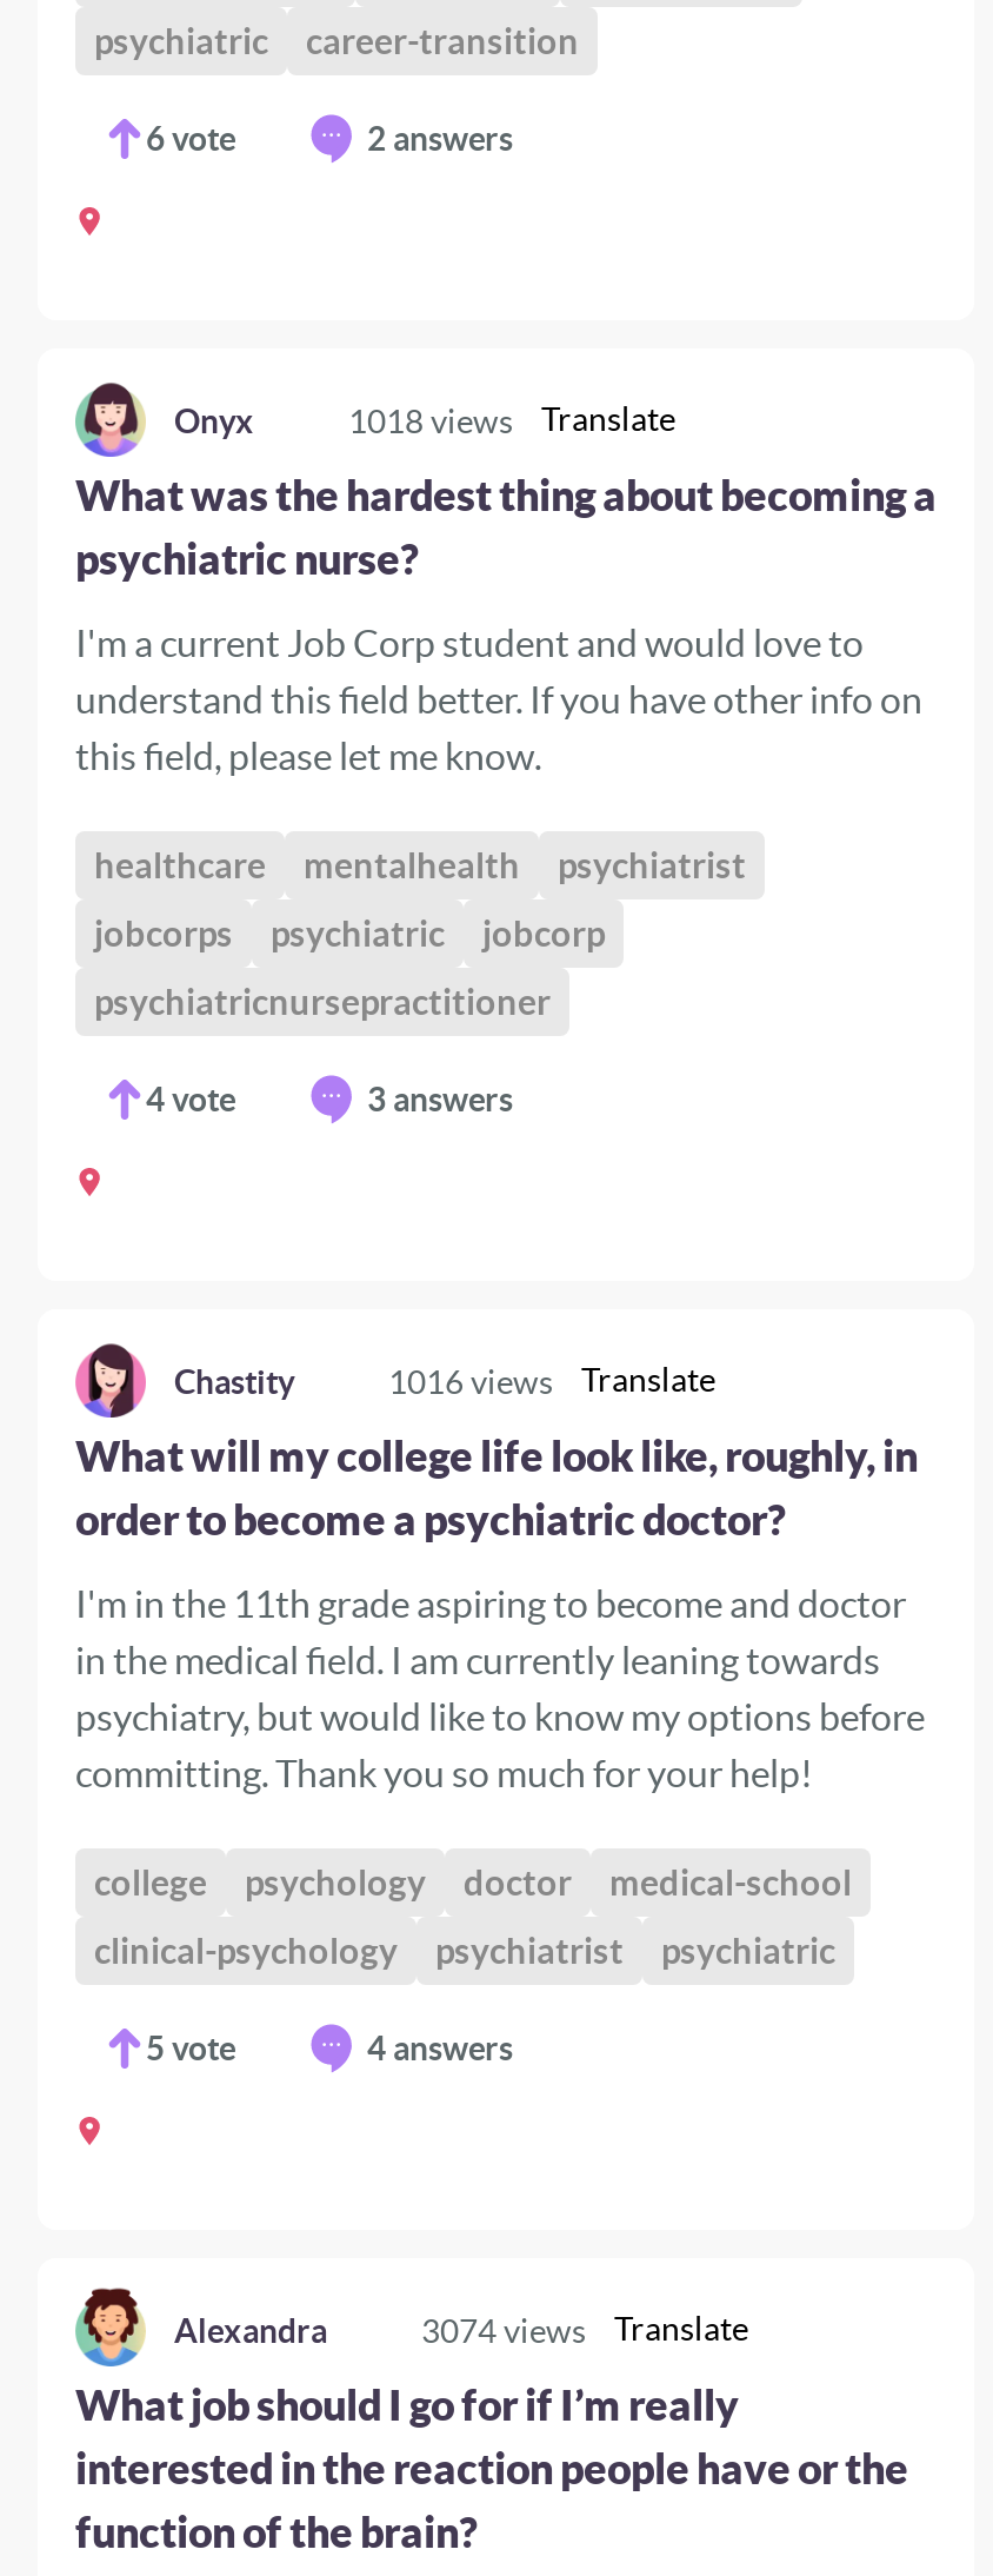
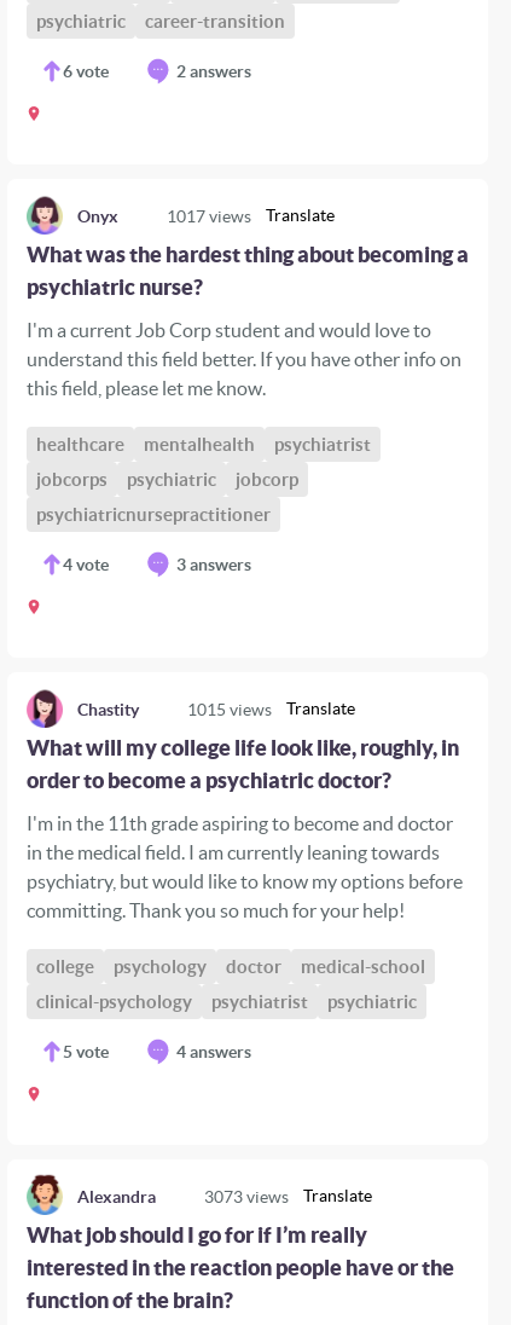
[348,401,675,439] 1018 views Translate -> [167,206,335,225] 1017 views Translate
[388,1362,715,1400] 1016 views Translate -> [187,699,355,719] 1015 views Translate
[421,2311,748,2349] 3074 views Translate -> [204,1186,372,1206] 3073 views Translate

